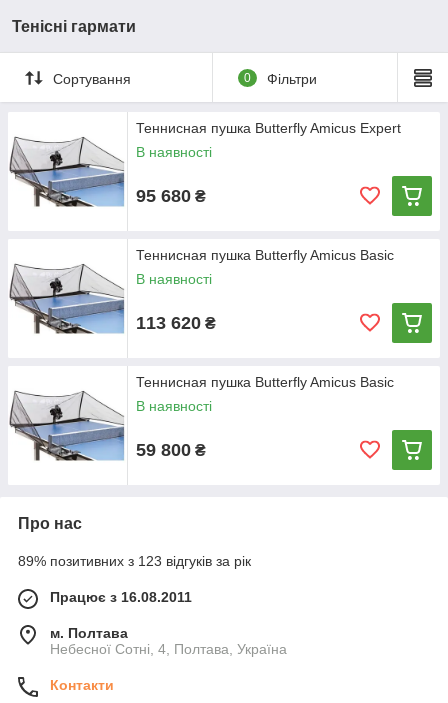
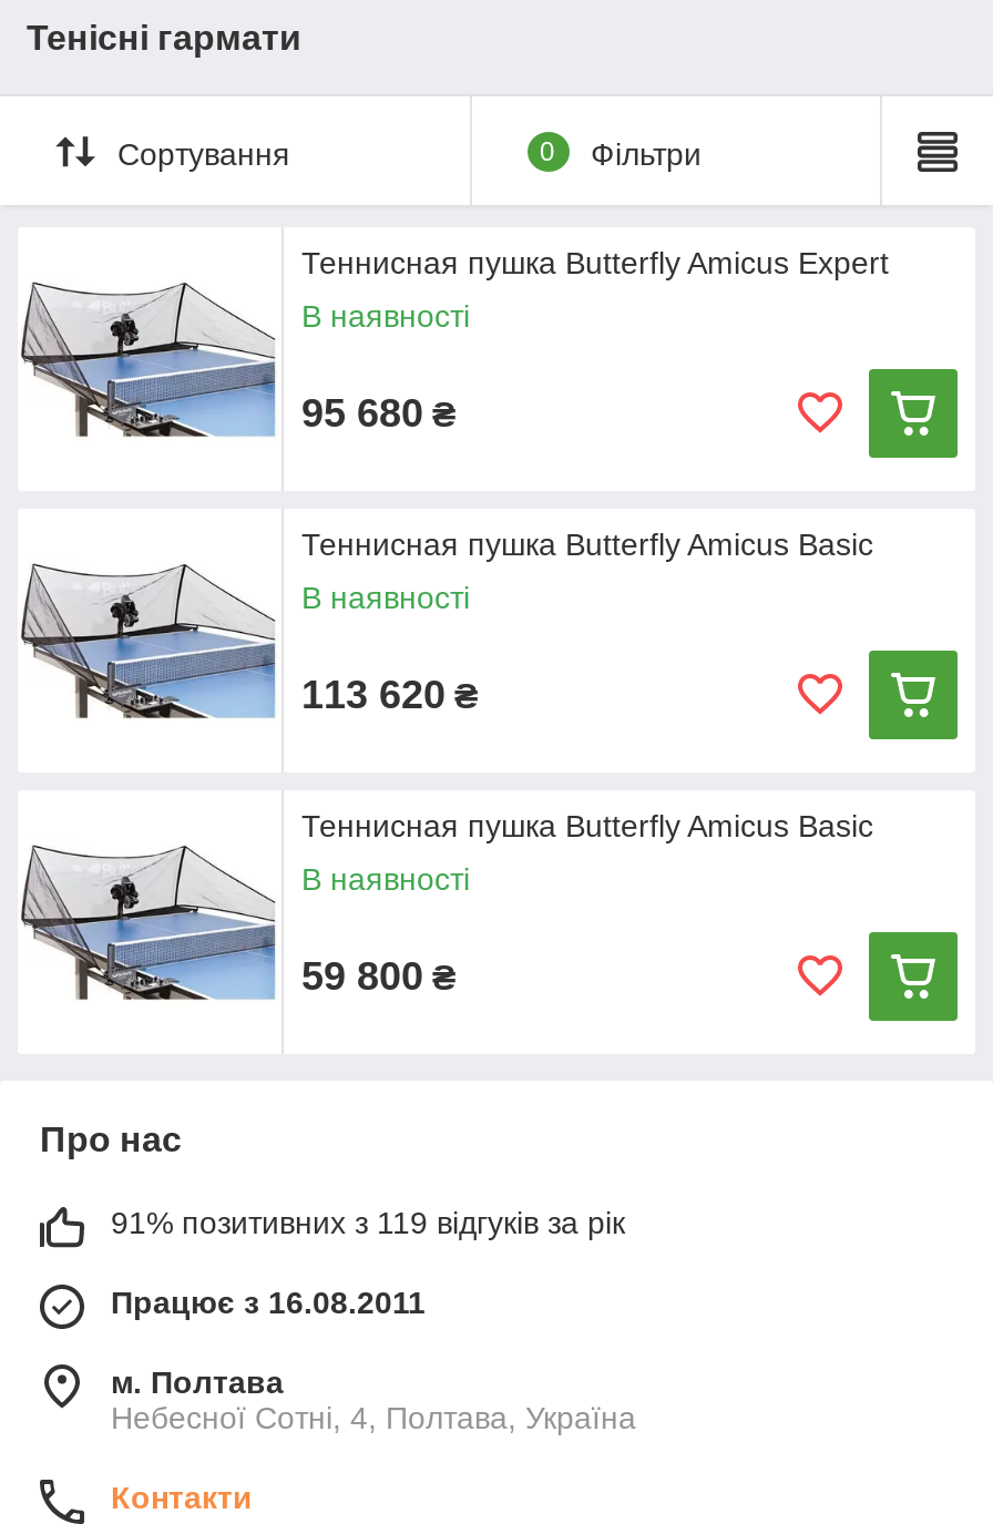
[18,553,251,569] 89% позитивних з 123 відгуків за рік -> [111,1205,625,1240] 91% позитивних з 119 відгуків за рік

